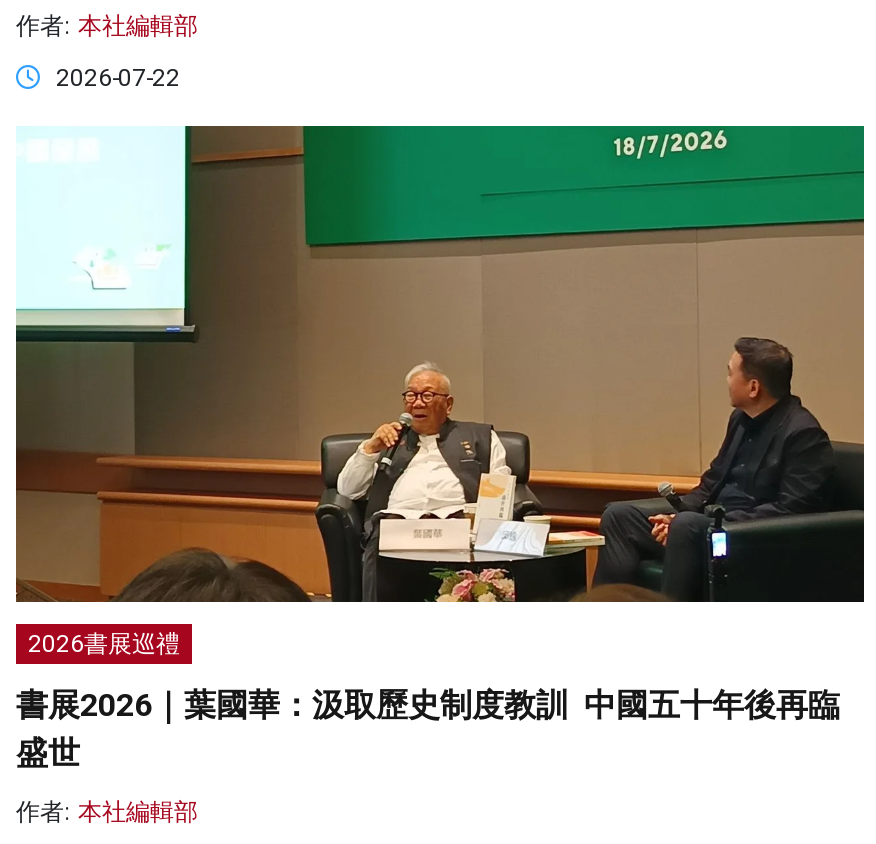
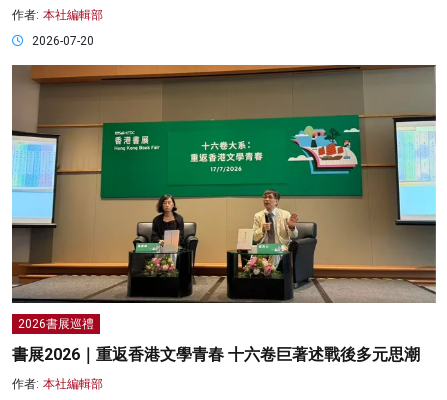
[56,64,180,92] 2026-07-22 -> [32,34,94,48] 2026-07-20
[14,124,866,604] [image] -> [11,64,437,304] [image]
[16,686,840,772] 書展2026｜葉國華：汲取歷史制度教訓 中國五十年後再臨 | 盛世 -> [12,345,420,364] 書展2026｜重返香港文學青春 十六卷巨著述戰後多元思潮

